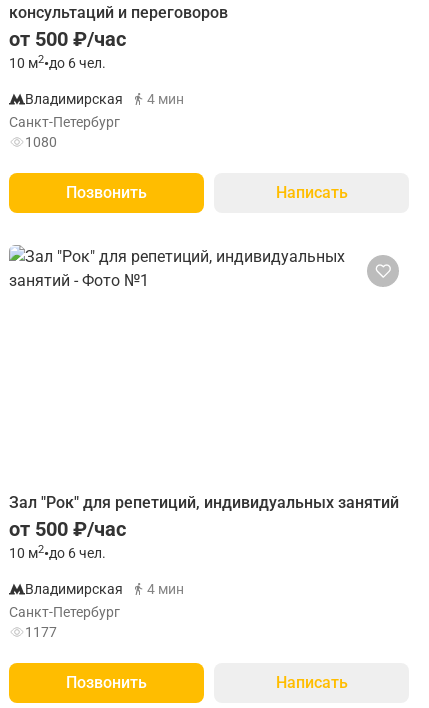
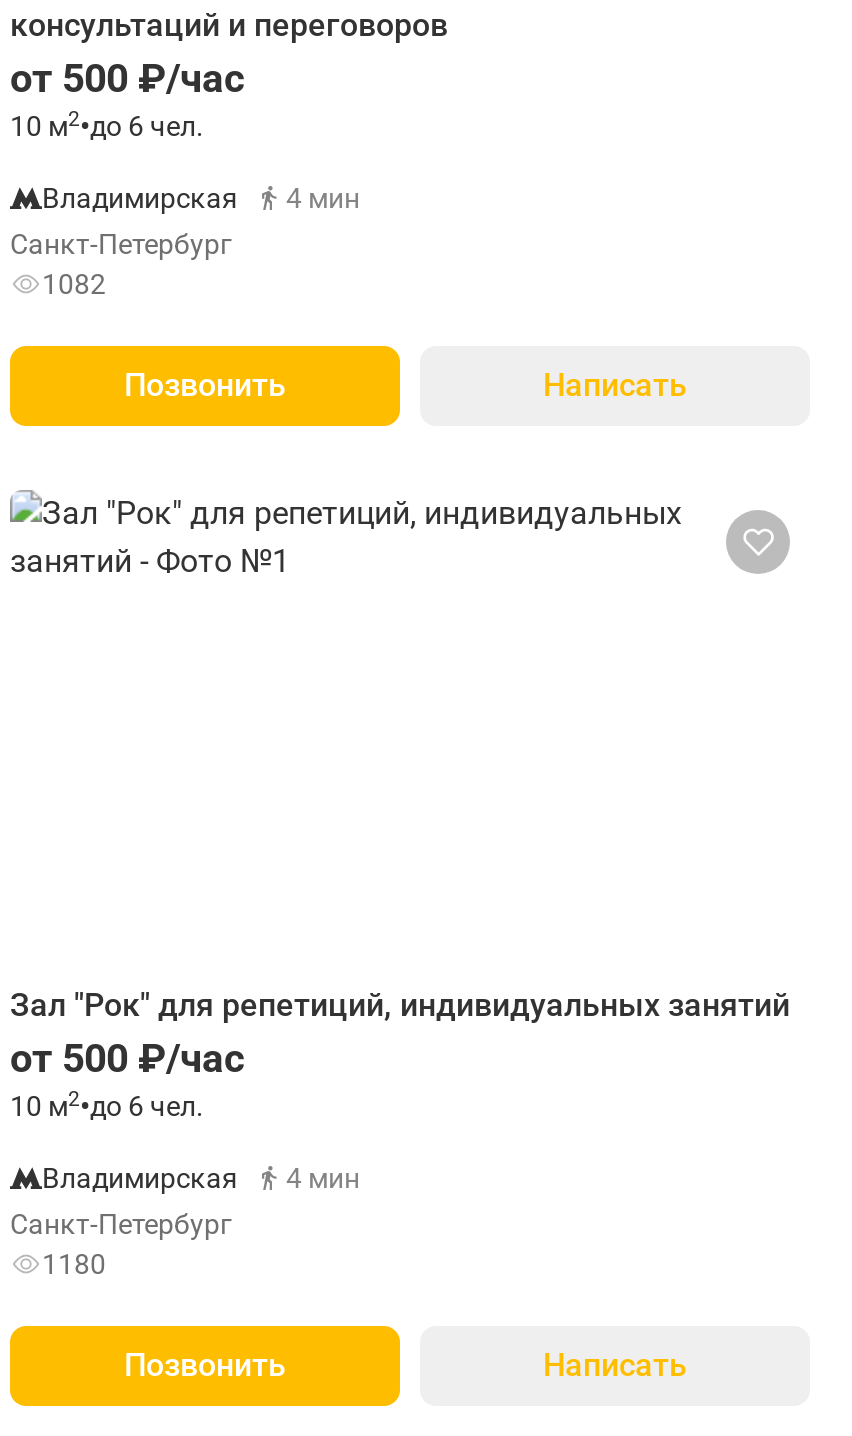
[25,134,57,150] 1080 -> [42,268,106,300] 1082
[25,624,57,640] 1177 -> [42,1248,106,1280] 1180

